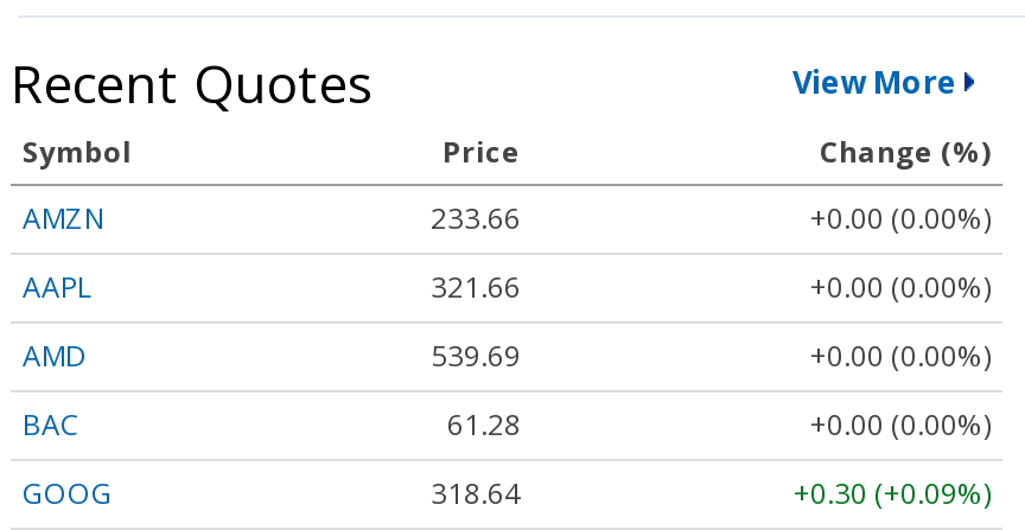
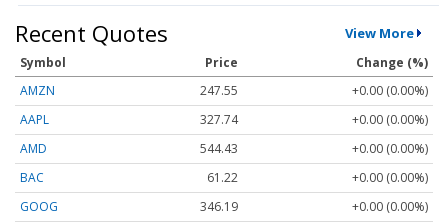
[431,197,521,237] 233.66 -> [200,81,238,98] 247.55
[431,266,521,306] 321.66 -> [200,110,238,127] 327.74
[431,334,521,375] 539.69 -> [200,139,238,156] 544.43
[447,403,521,443] 61.28 -> [207,168,238,185] 61.22
[431,472,521,512] 318.64 -> [200,197,238,214] 346.19
[794,472,991,512] +0.30 (+0.09%) -> [352,197,428,214] +0.00 (0.00%)

